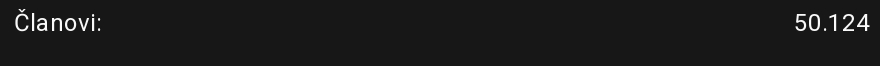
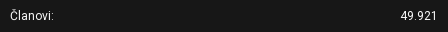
[794,9,870,37] 50.124 -> [400,9,438,23] 49.921

